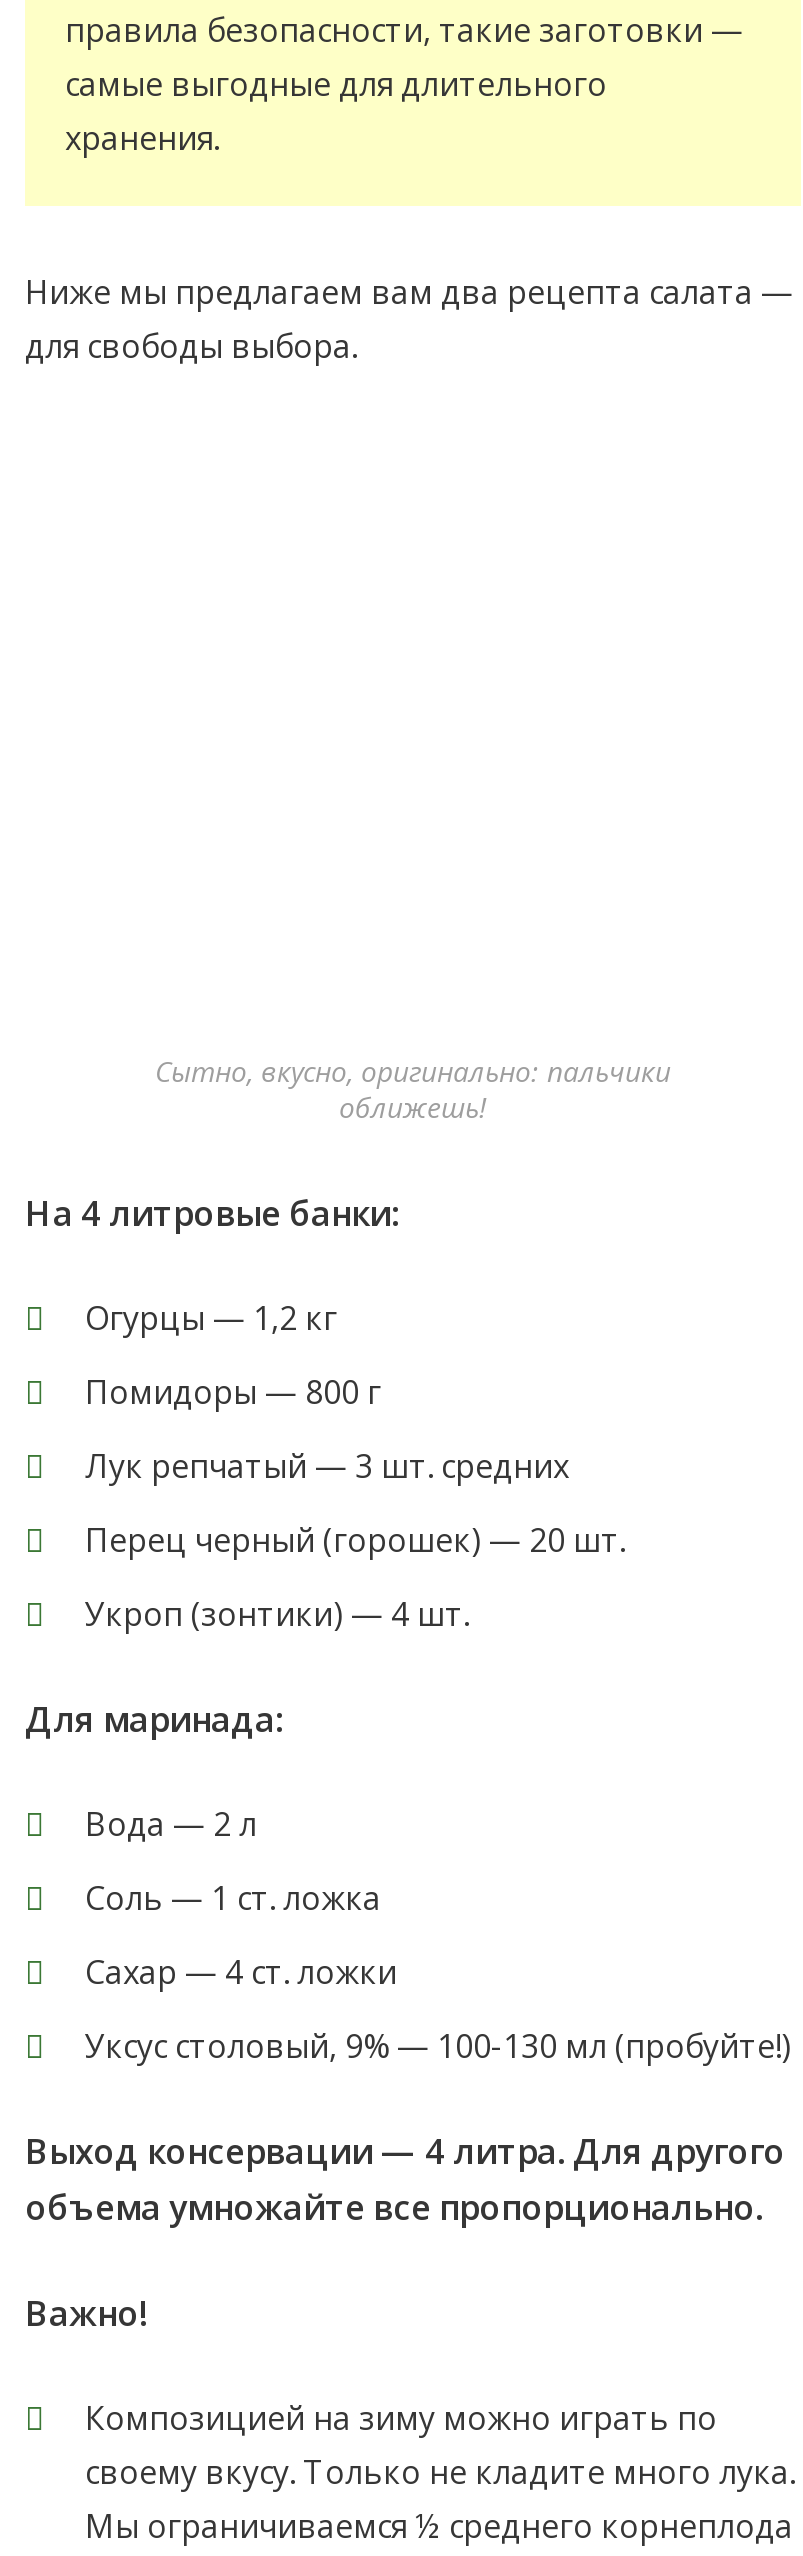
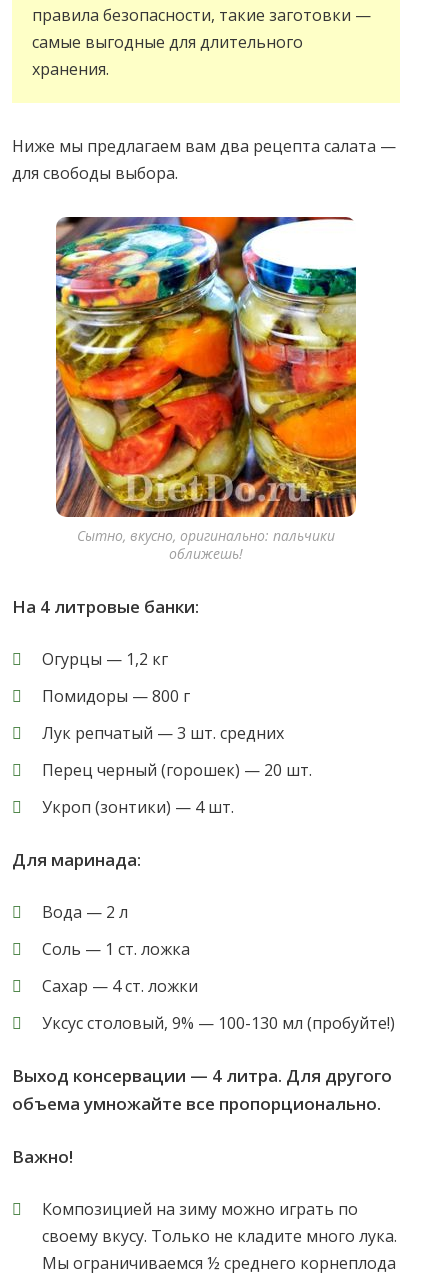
none -> [55,216,357,518] [image]

